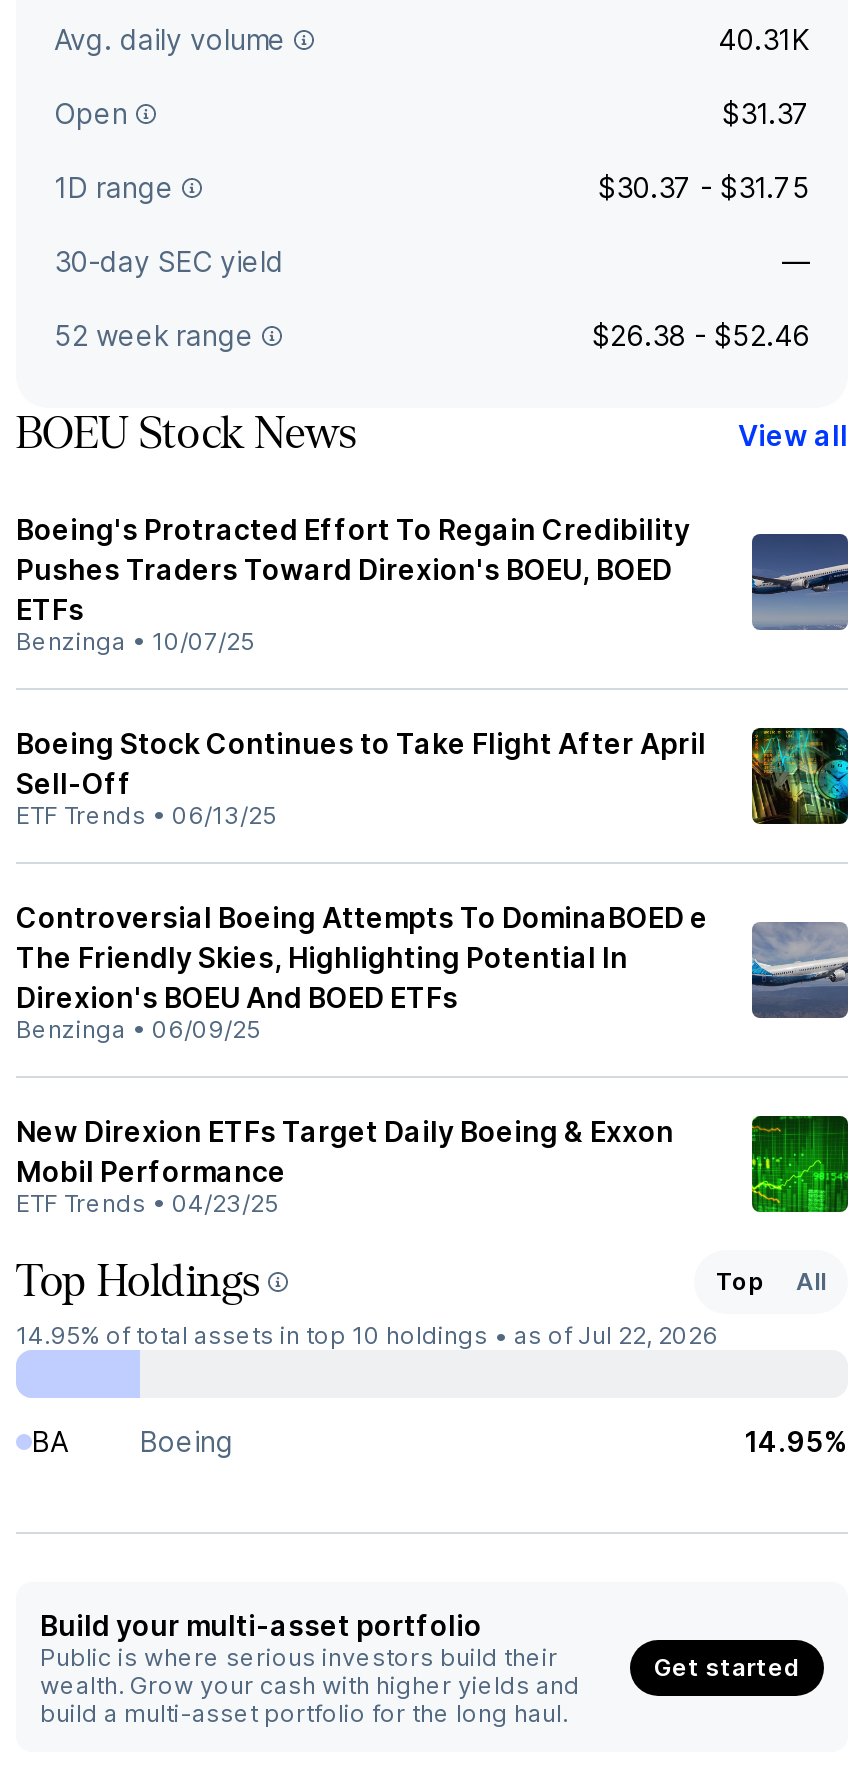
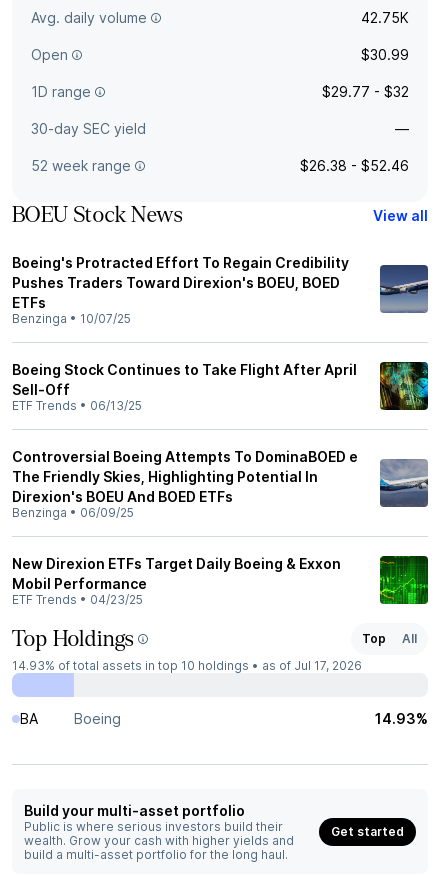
[718,22,810,56] 40.31K -> [361,9,409,26] 42.75K
[722,96,810,130] $31.37 -> [361,46,409,63] $30.99
[598,170,810,204] $30.37 - $31.75 -> [322,83,409,100] $29.77 - $32
[16,1320,718,1350] 14.95% of total assets in top 10 holdings • as of Jul 22, 2026 -> [12,658,362,673] 14.93% of total assets in top 10 holdings • as of Jul 17, 2026
[744,1424,848,1458] 14.95% -> [375,710,428,727] 14.93%

